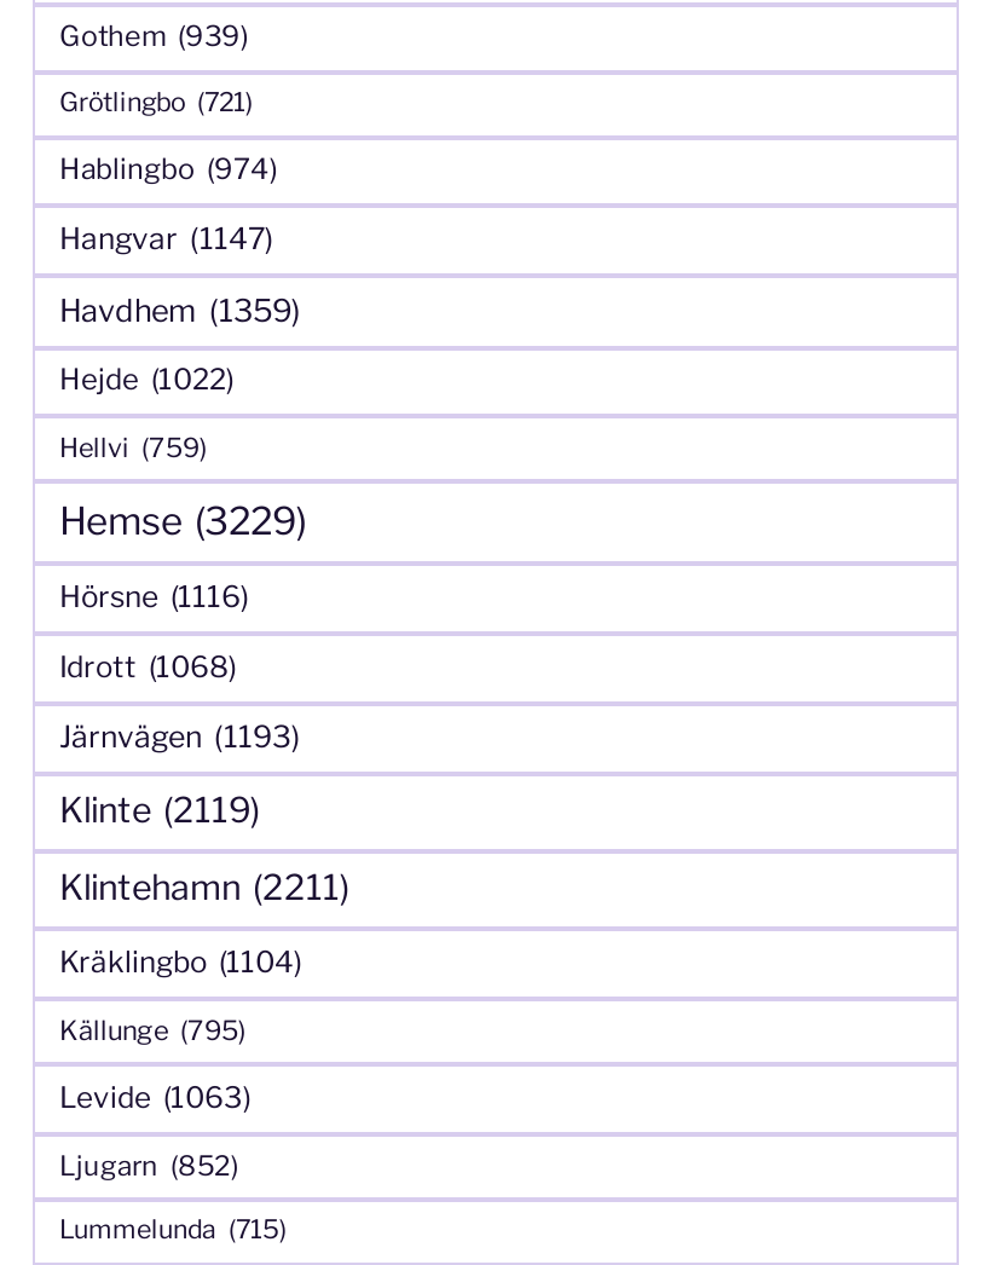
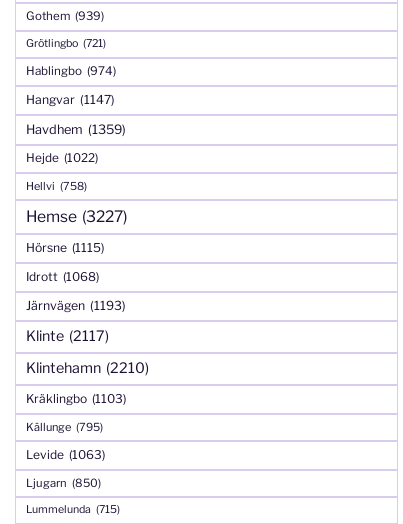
[59,430,207,464] Hellvi (759) -> [26,179,87,193] Hellvi (758)
[59,498,306,543] Hemse (3229) -> [26,207,127,226] Hemse (3227)
[59,577,248,614] Hörsne (1116) -> [26,240,104,255] Hörsne (1115)
[59,788,260,831] Klinte (2119) -> [26,327,109,345] Klinte (2117)
[59,865,349,909] Klintehamn (2211) -> [26,359,149,377] Klintehamn (2210)
[59,943,301,979] Kräklingbo (1104) -> [26,391,126,406] Kräklingbo (1103)
[59,1148,238,1182] Ljugarn (852) -> [26,476,101,490] Ljugarn (850)

